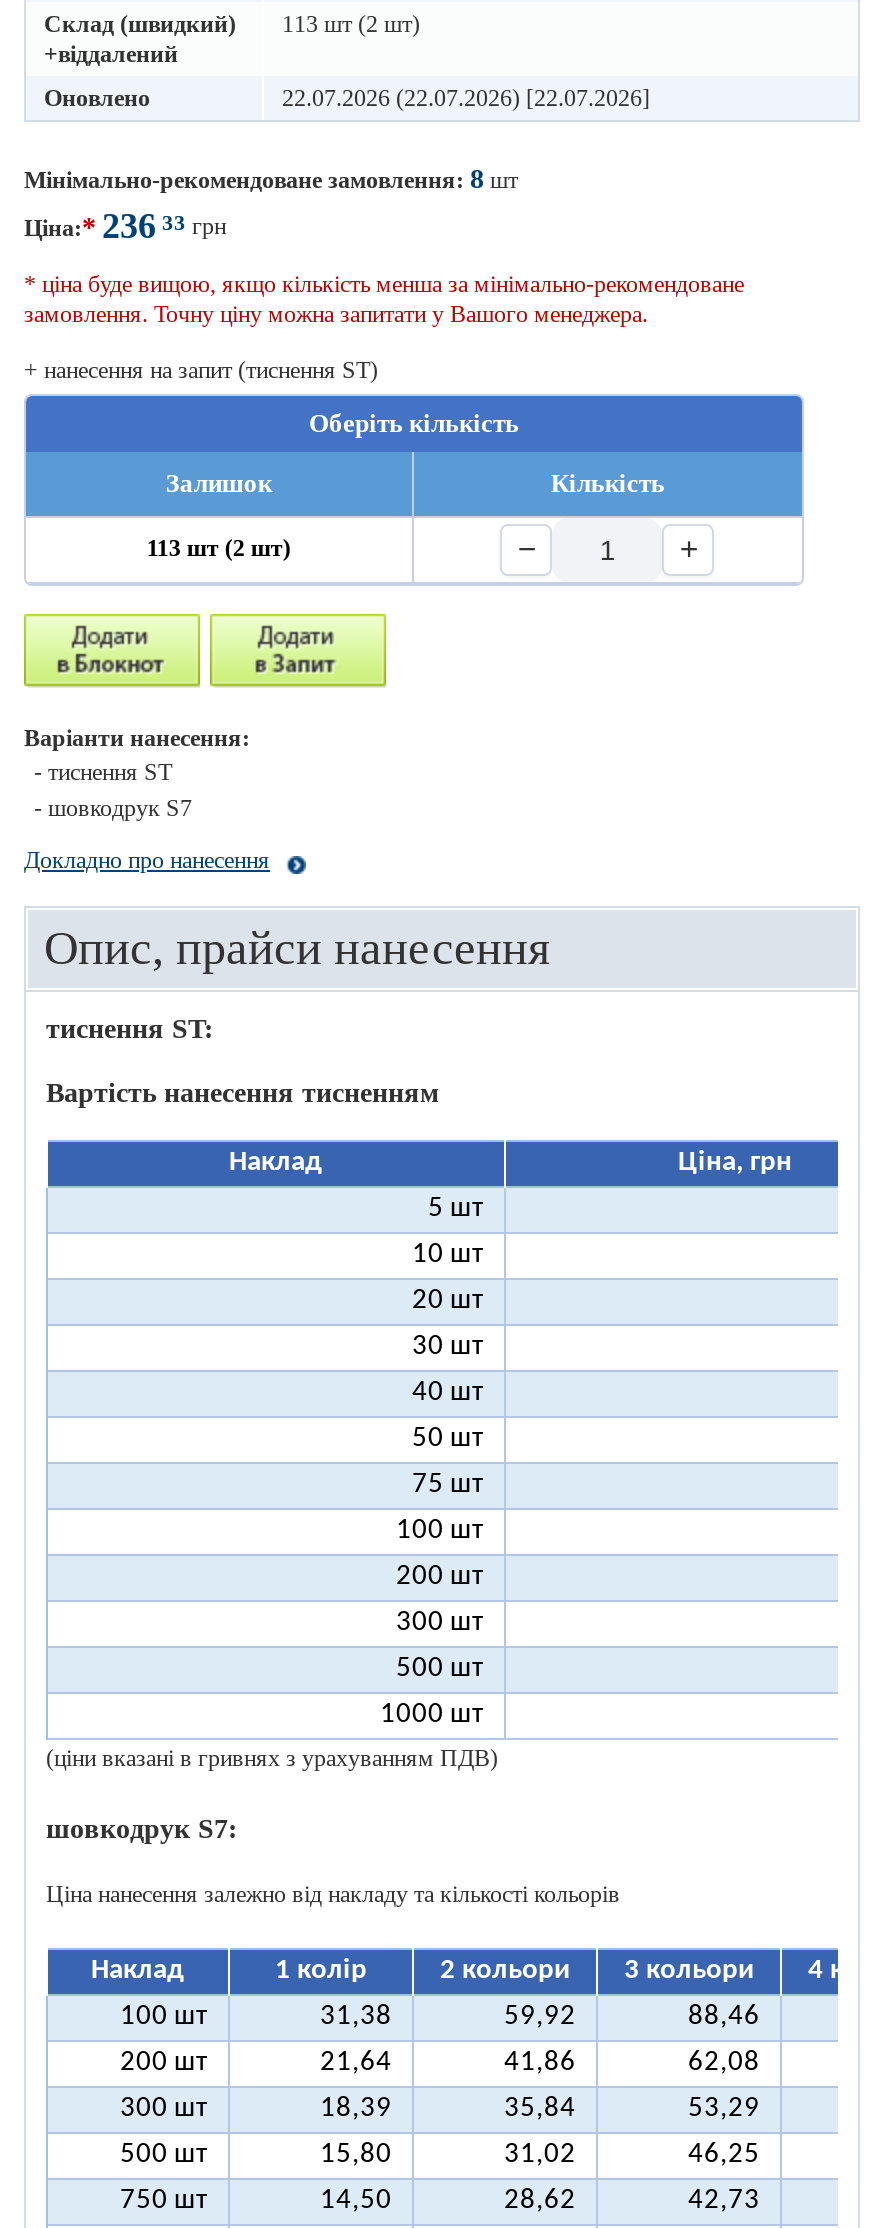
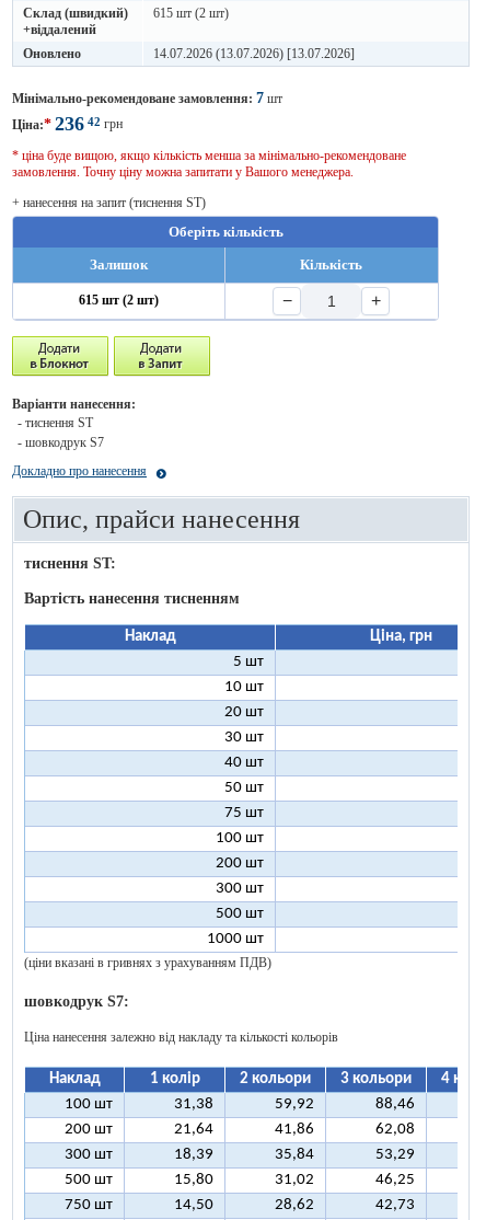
[44,10,420,38] Склад (швидкий) 113 шт (2 шт) -> [23,5,229,21] Склад (швидкий) 615 шт (2 шт)
[282,84,650,112] 22.07.2026 (22.07.2026) [22.07.2026] -> [153,46,355,61] 14.07.2026 (13.07.2026) [13.07.2026]
[24,164,518,194] Мінімально-рекомендоване замовлення: 8 шт -> [12,90,282,106] Мінімально-рекомендоване замовлення: 7 шт
[24,206,226,246] Ціна:* 236 33 грн -> [12,113,123,135] Ціна:* 236 42 грн
[147,534,291,562] 113 шт (2 шт) -> [79,292,158,308] 615 шт (2 шт)

